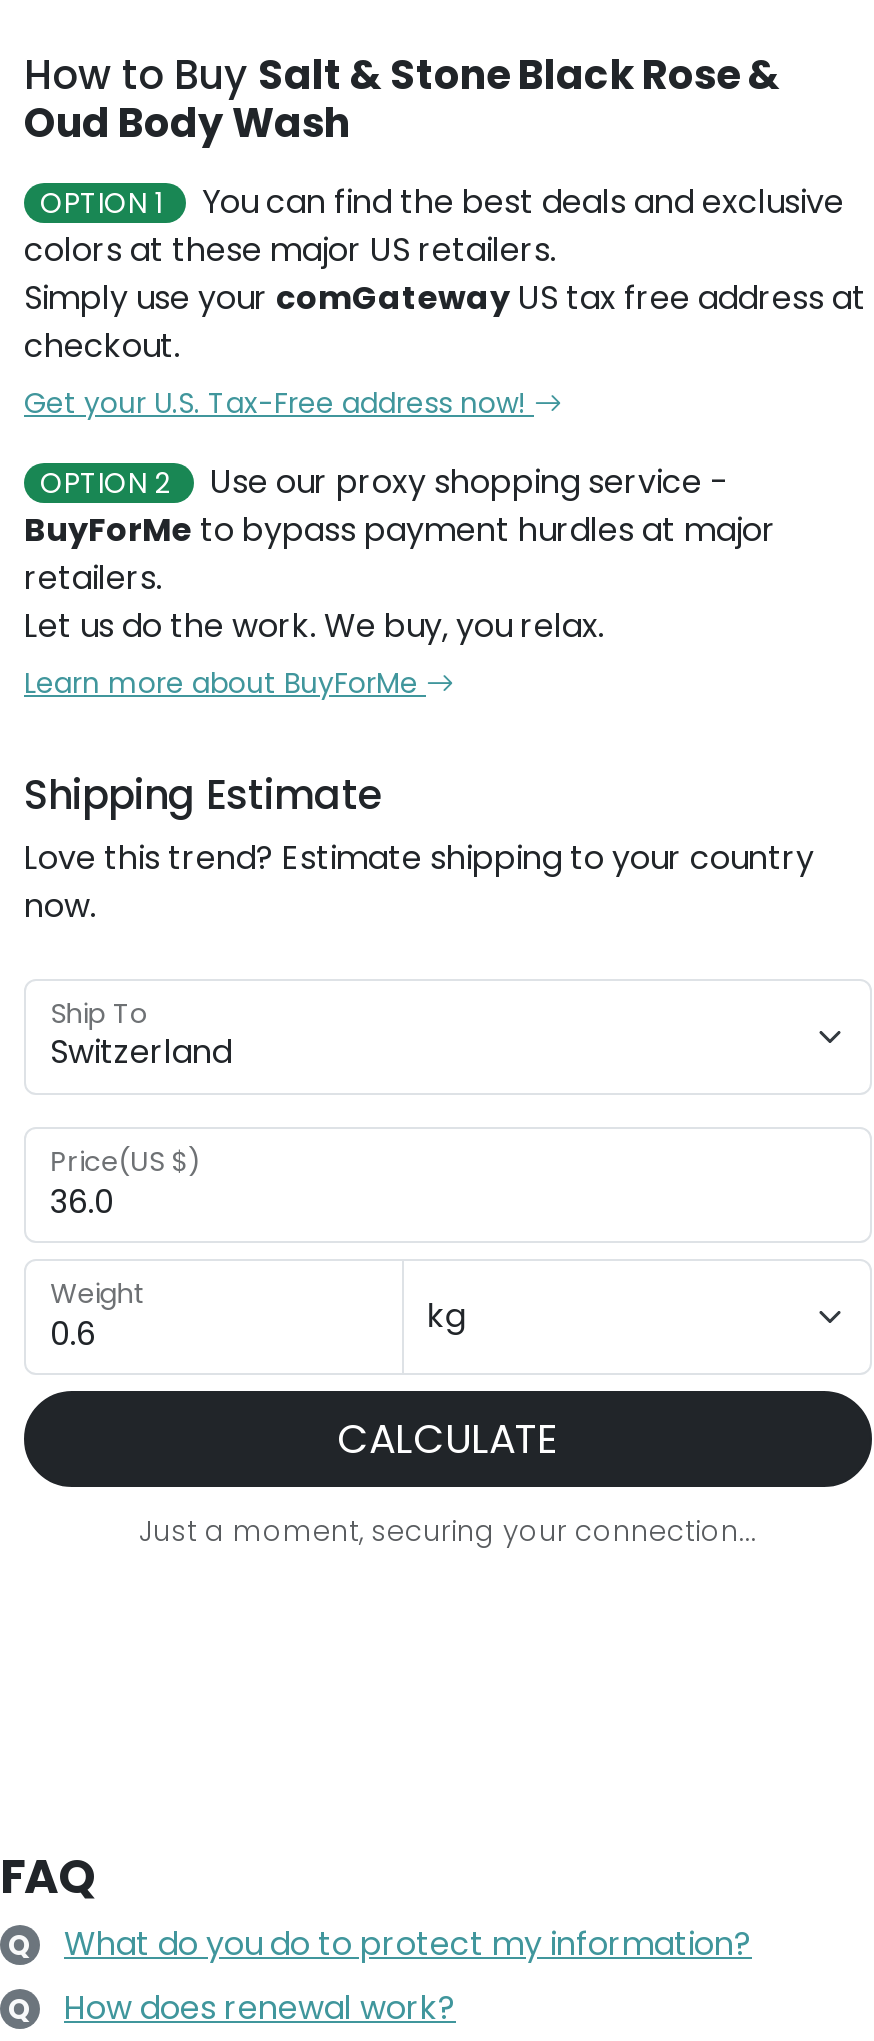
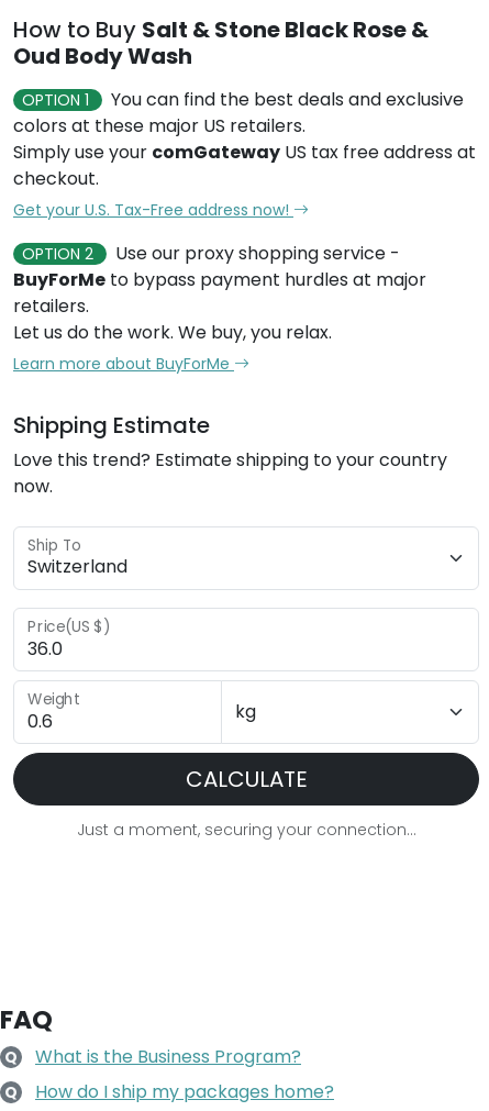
[64,1922,752,1968] What do you do to protect my information? -> [35,1044,301,1070] What is the Business Program?
[64,1986,456,2032] How does renewal work? -> [35,1080,334,1105] How do I ship my packages home?

